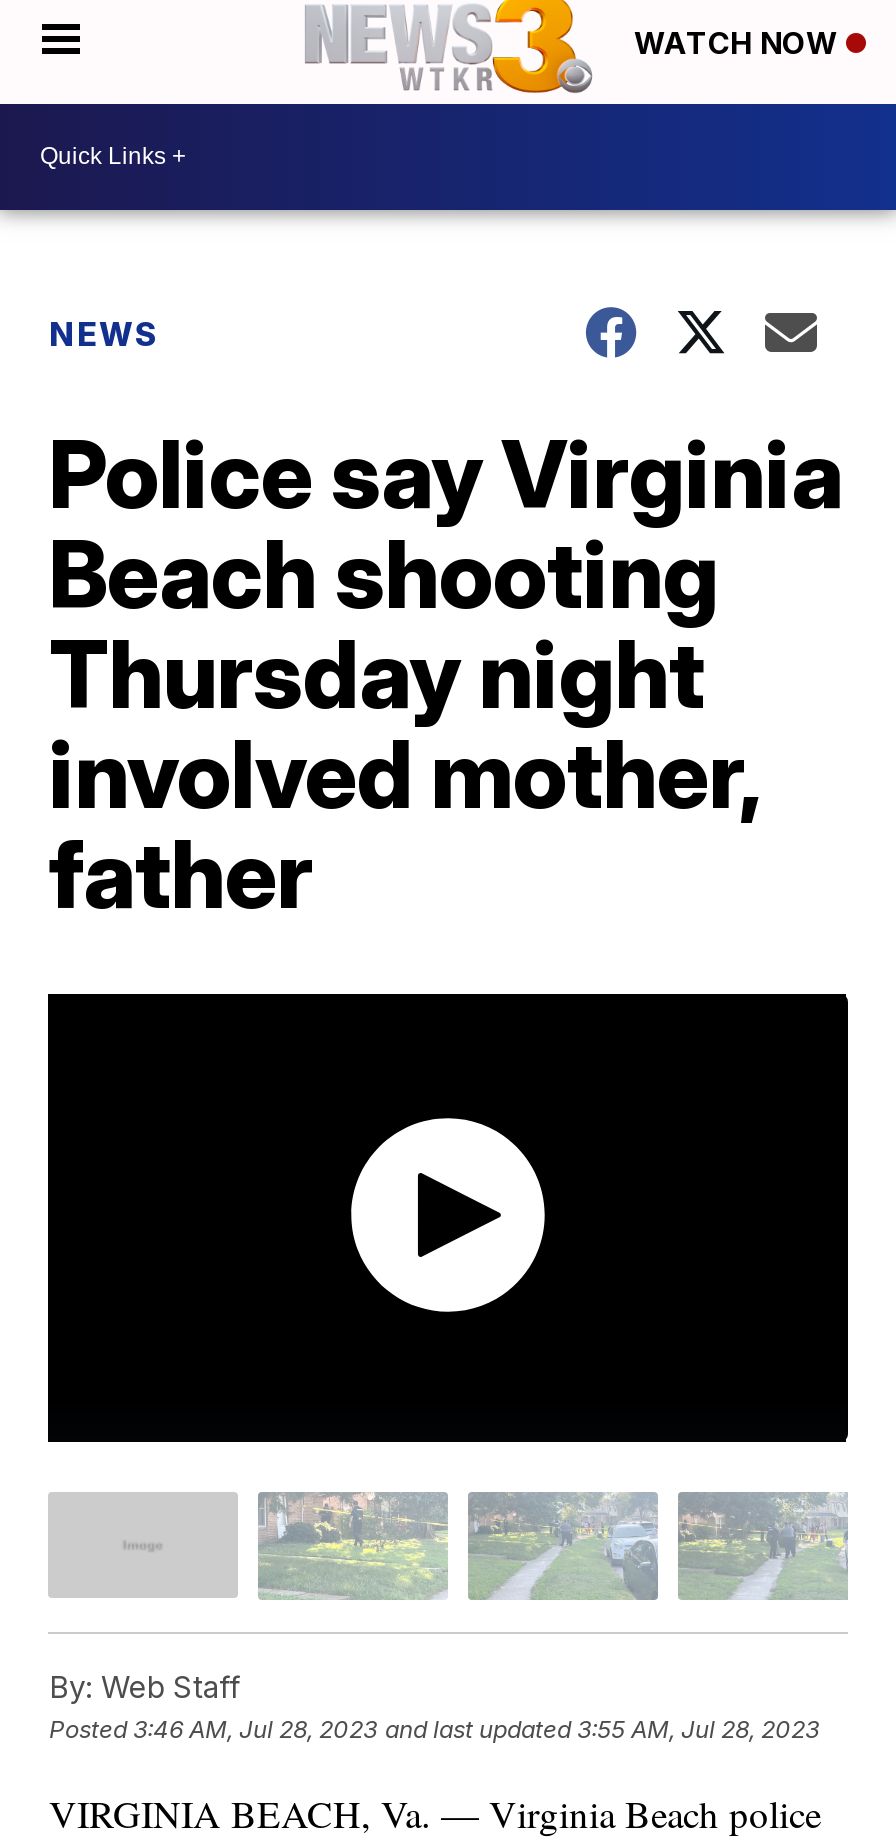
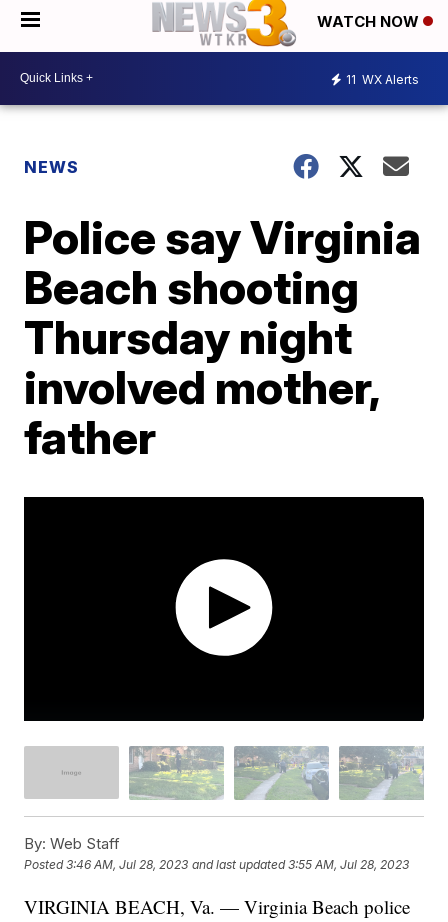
none -> [346,72,419,87] 11 WX Alerts

